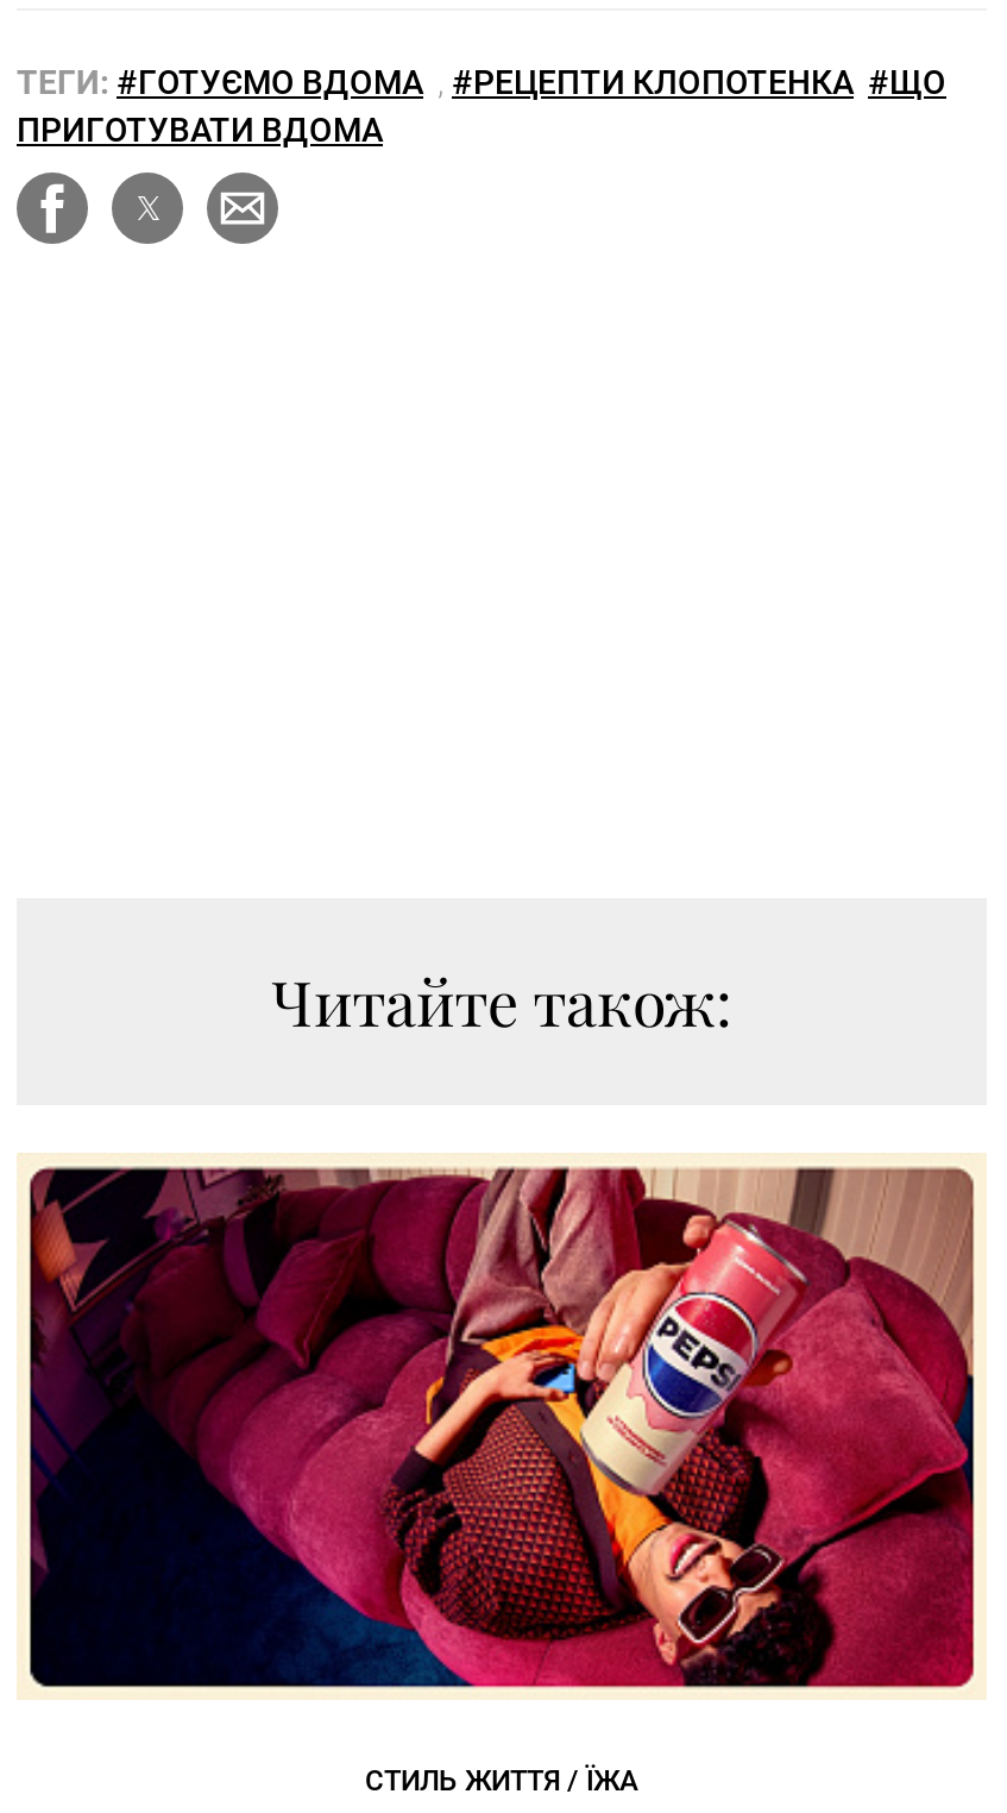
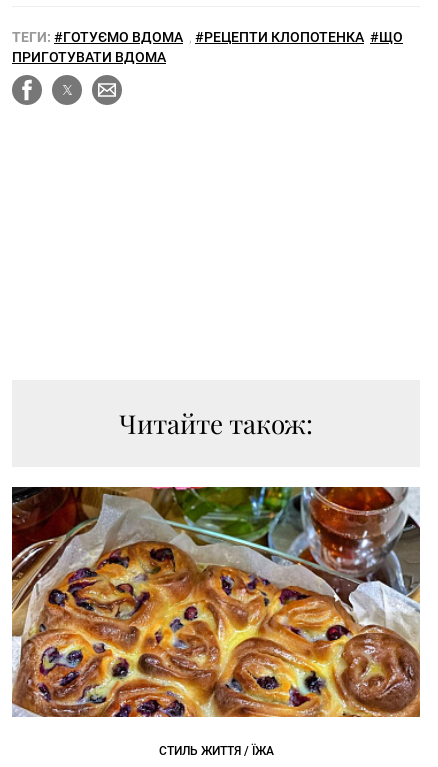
[17,1153,987,1700] [image] -> [11,486,421,718] [image]

